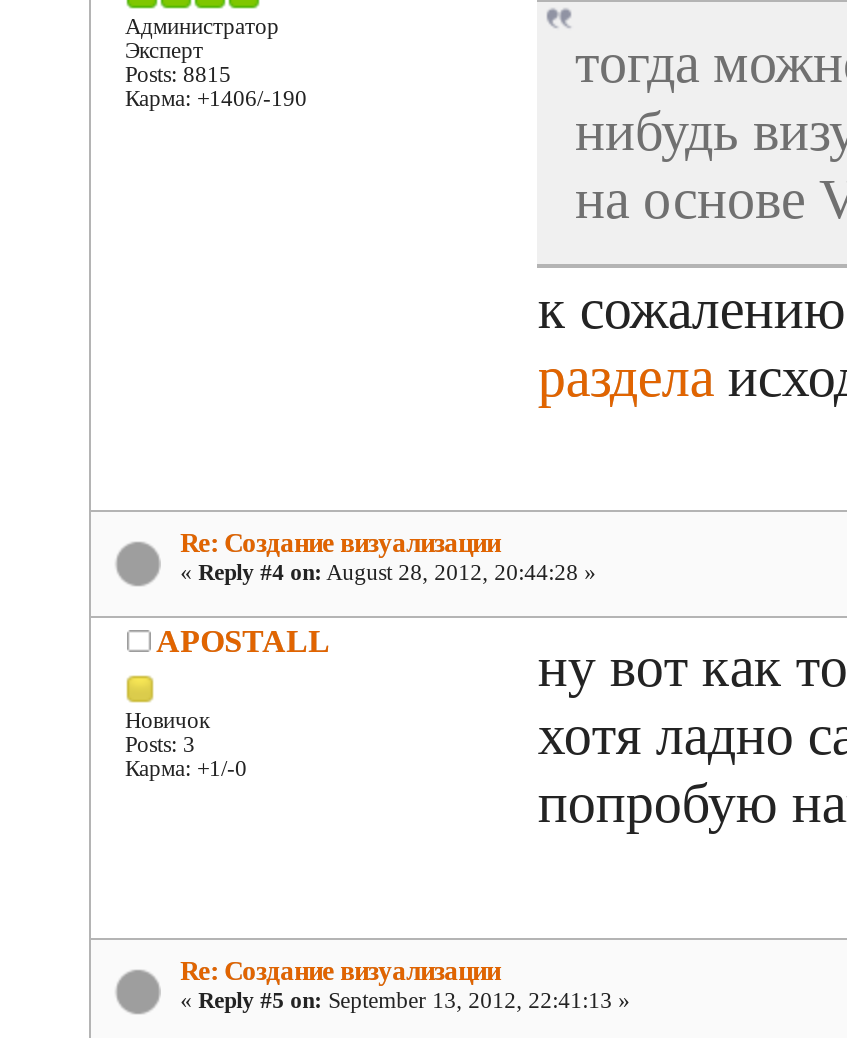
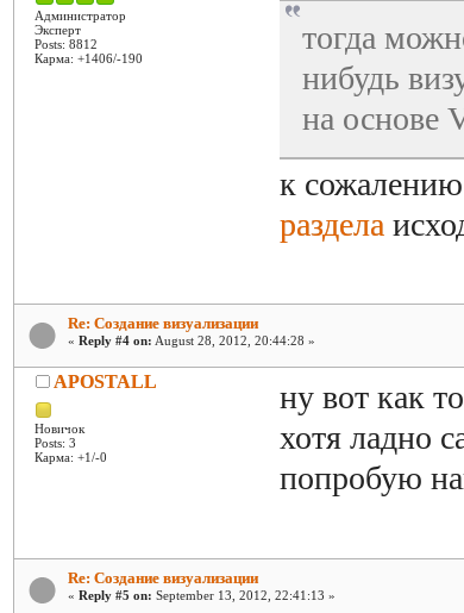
[125,63,231,87] Posts: 8815 -> [35,37,98,52] Posts: 8812

